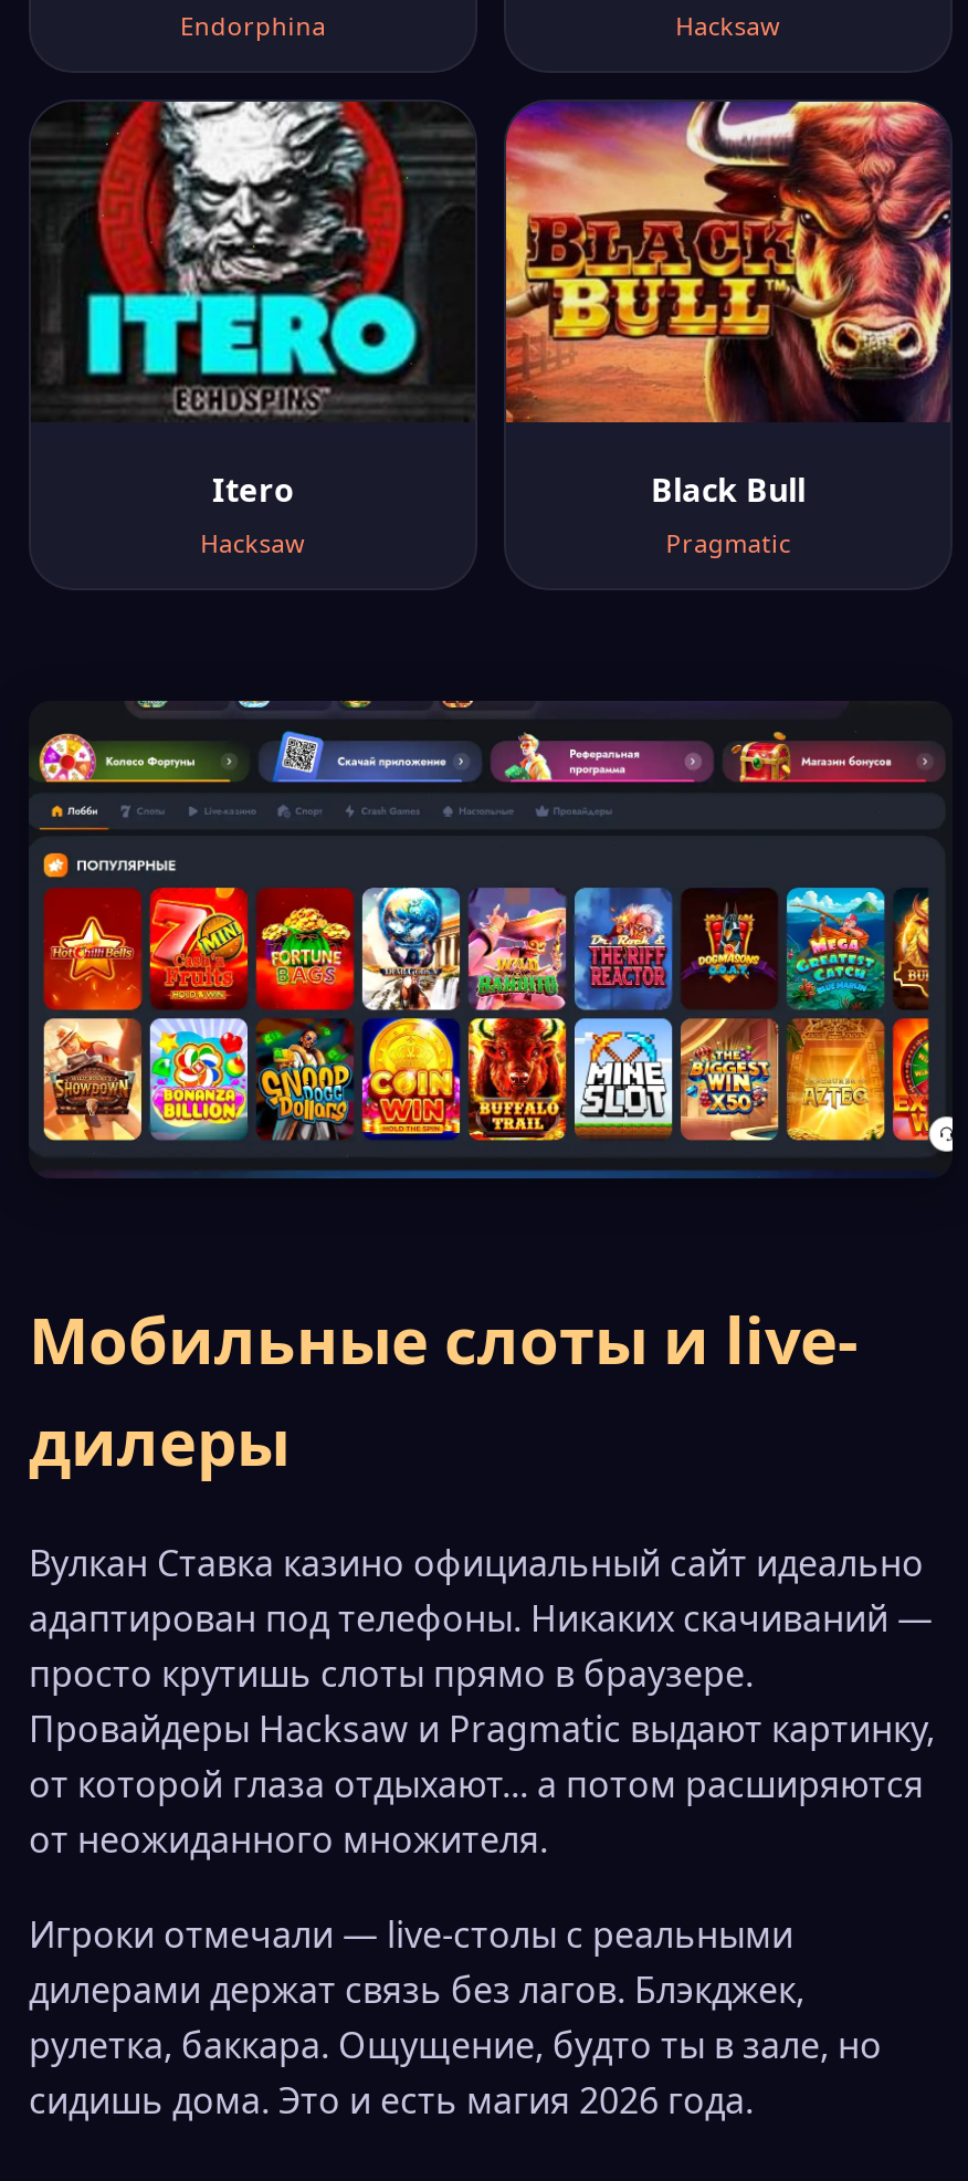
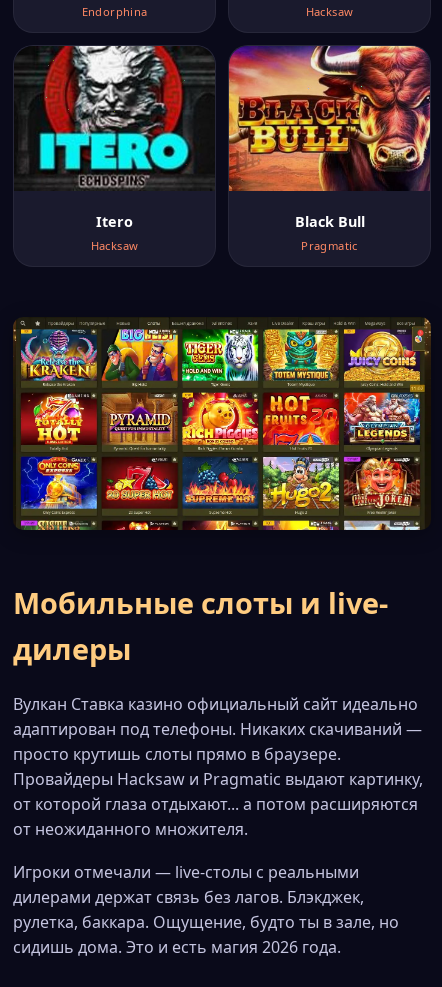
[31,699,955,1181] [image] -> [13,317,431,531] [image]

